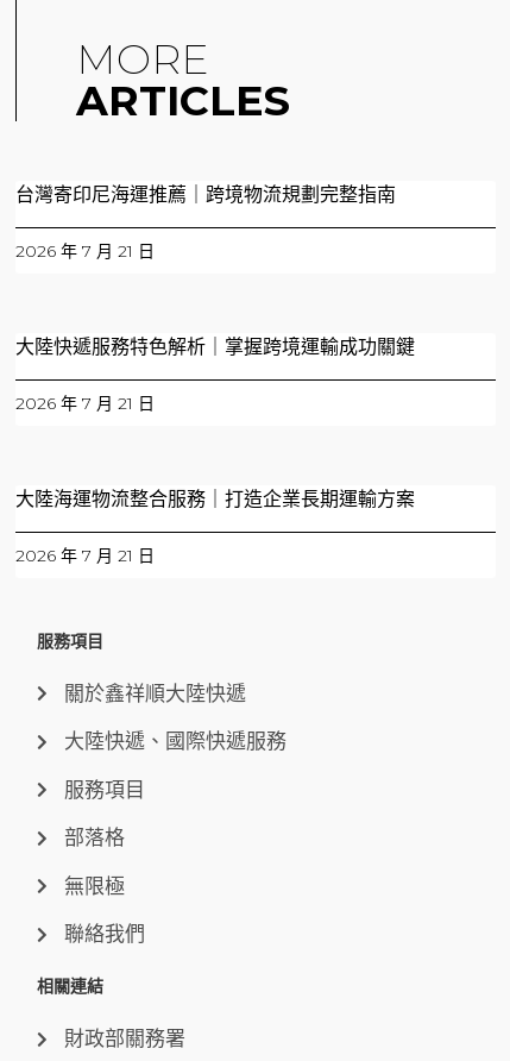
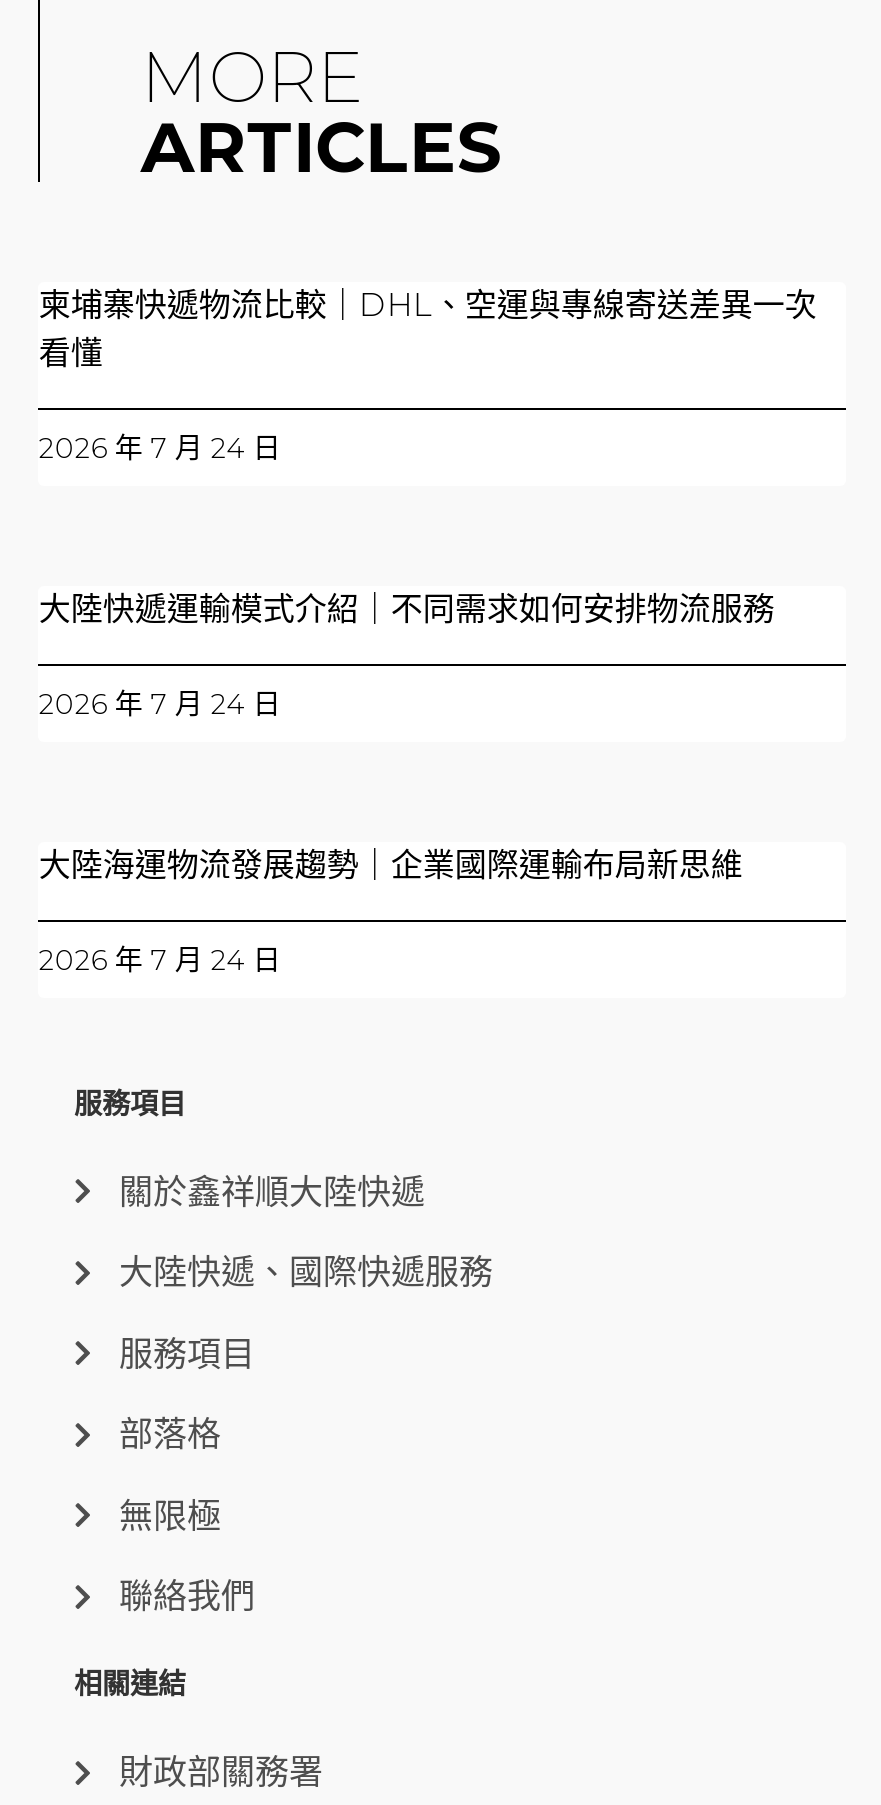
[16,183,396,205] 台灣寄印尼海運推薦｜跨境物流規劃完整指南 -> [39,286,817,372] 柬埔寨快遞物流比較｜DHL、空運與專線寄送差異一次 | 看懂
[16,240,155,261] 2026 年 7 月 21 日 -> [39,430,281,466] 2026 年 7 月 24 日
[16,335,415,358] 大陸快遞服務特色解析｜掌握跨境運輸成功關鍵 -> [39,590,775,628] 大陸快遞運輸模式介紹｜不同需求如何安排物流服務
[16,392,155,413] 2026 年 7 月 21 日 -> [39,686,281,722] 2026 年 7 月 24 日
[16,487,415,510] 大陸海運物流整合服務｜打造企業長期運輸方案 -> [39,846,743,884] 大陸海運物流發展趨勢｜企業國際運輸布局新思維
[16,544,155,566] 2026 年 7 月 21 日 -> [39,942,281,978] 2026 年 7 月 24 日

